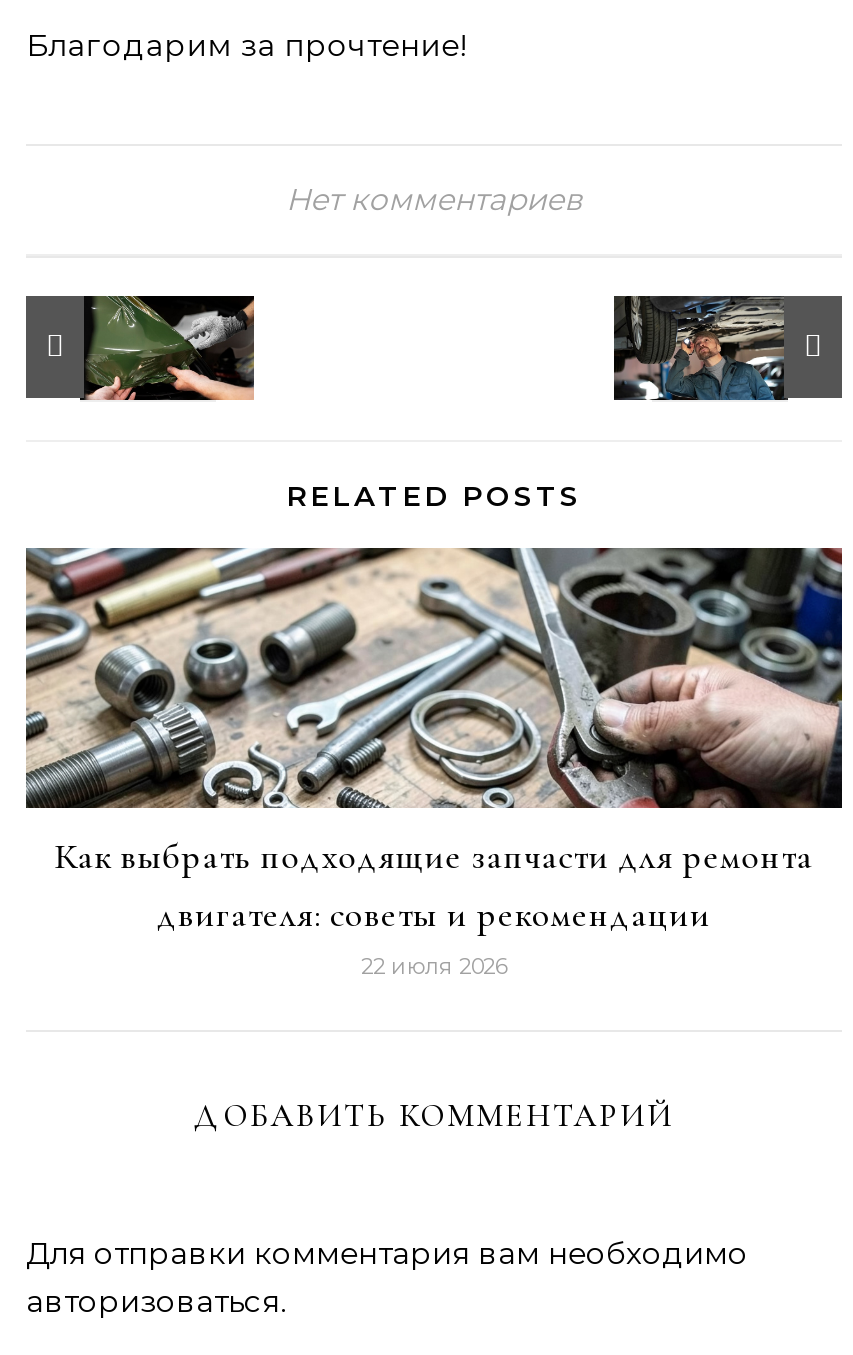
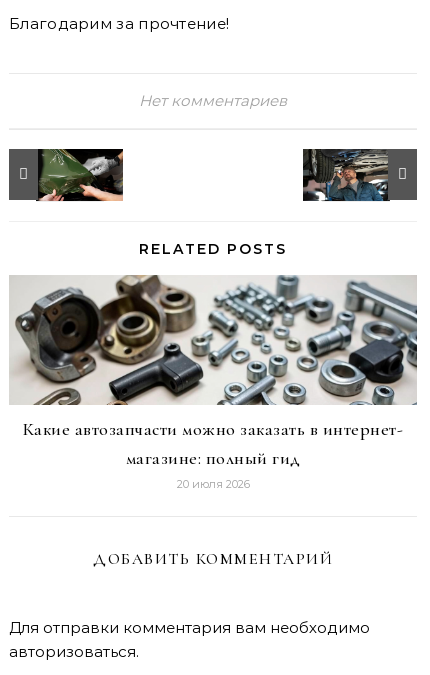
[24,546,844,980] [image] | Как выбрать подходящие запчасти для ремонта | двигателя: советы и рекомендации | 22 июля 2026 -> [9,275,417,491] [image] | Какие автозапчасти можно заказать в интернет- | магазине: полный гид | 20 июля 2026

